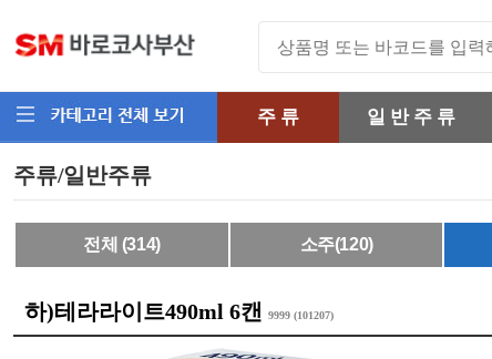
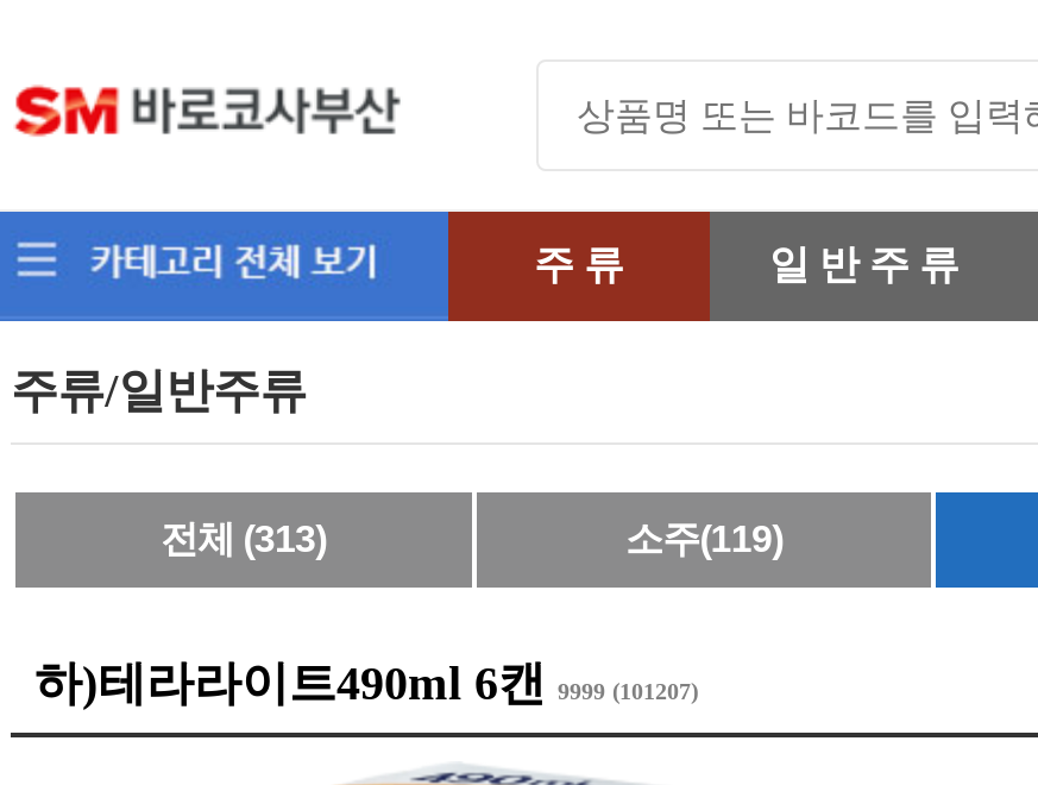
[83,235,373,254] 전체 (314) | 소주(120) -> [161,519,783,559] 전체 (313) | 소주(119)

